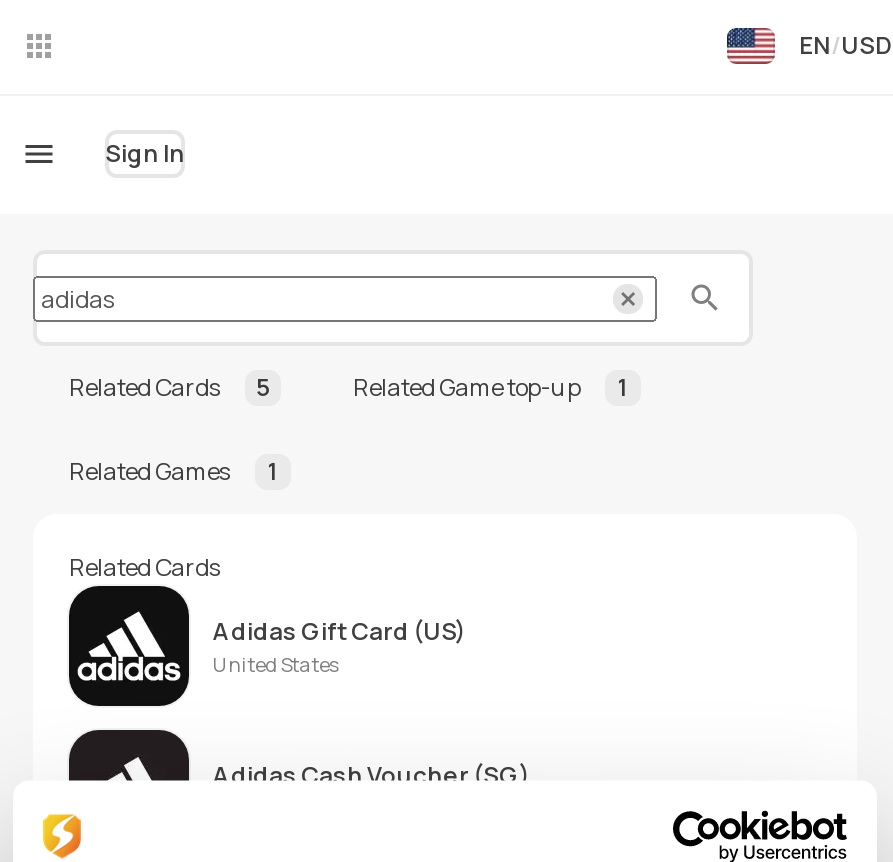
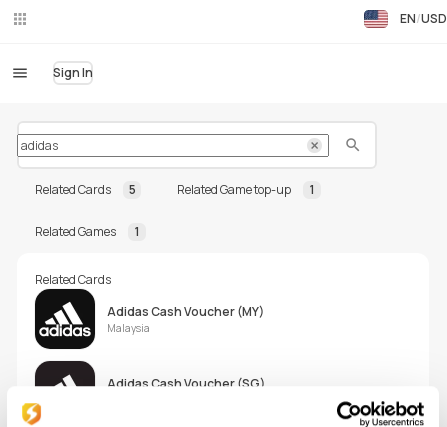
[213,613,465,677] Adidas Gift Card (US) | United States -> [107,302,264,334] Adidas Cash Voucher (MY) | Malaysia

